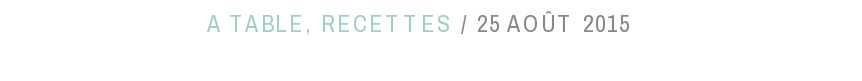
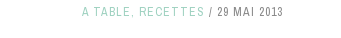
[207,9,631,41] A TABLE, RECETTES 25 AOÛT 2015 -> [81,4,282,20] A TABLE, RECETTES 29 MAI 2013

